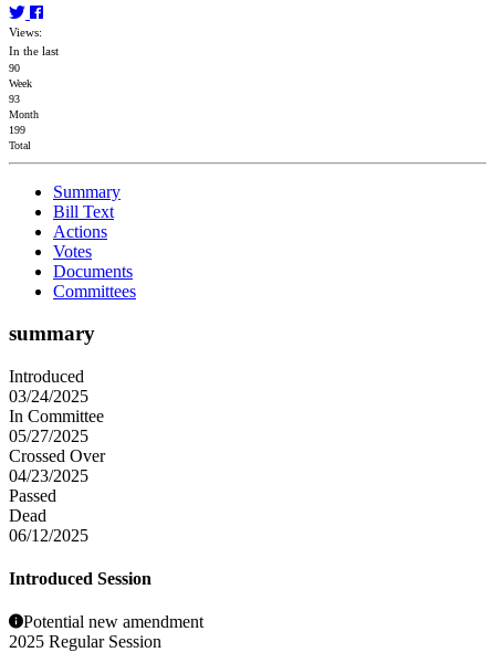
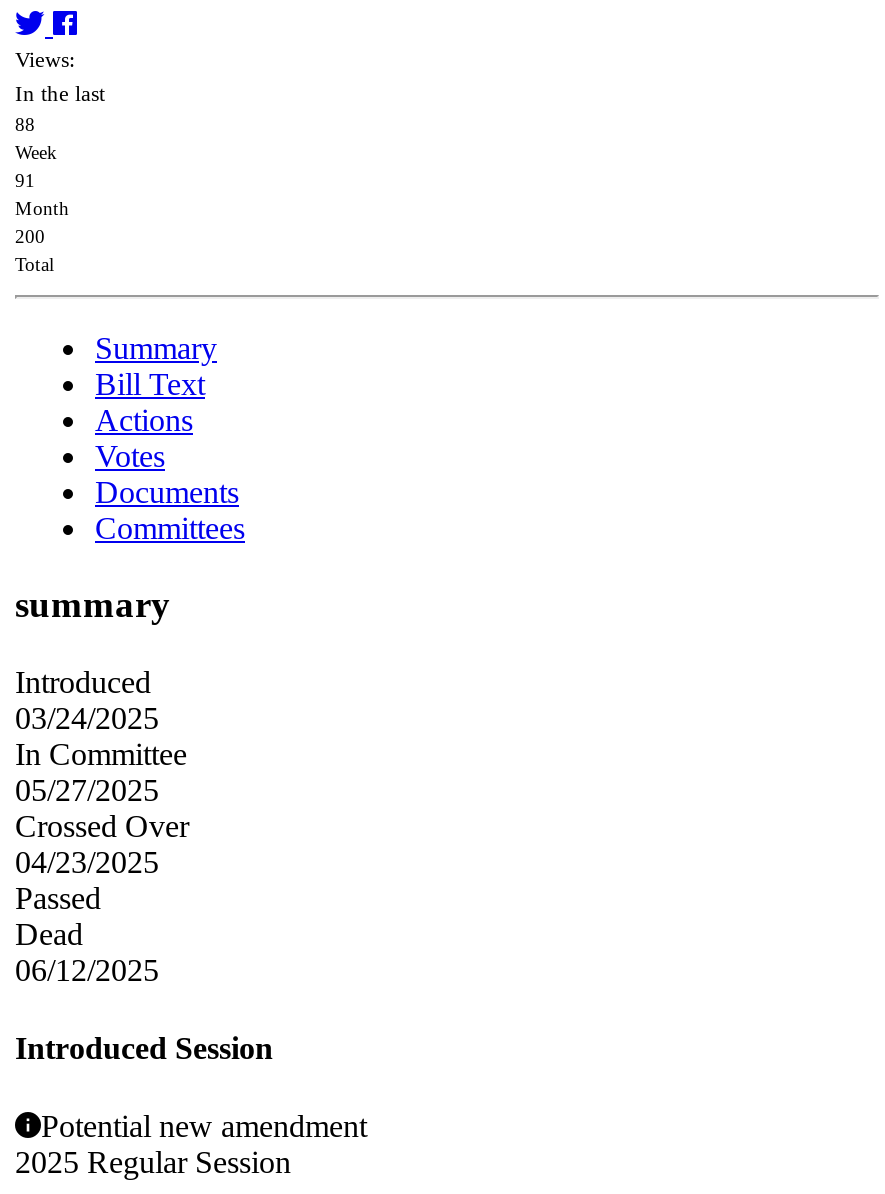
[9,61,20,73] 90 -> [15,112,35,134] 88
[9,92,20,104] 93 -> [15,168,35,190] 91
[9,123,25,135] 199 -> [15,224,45,246] 200

